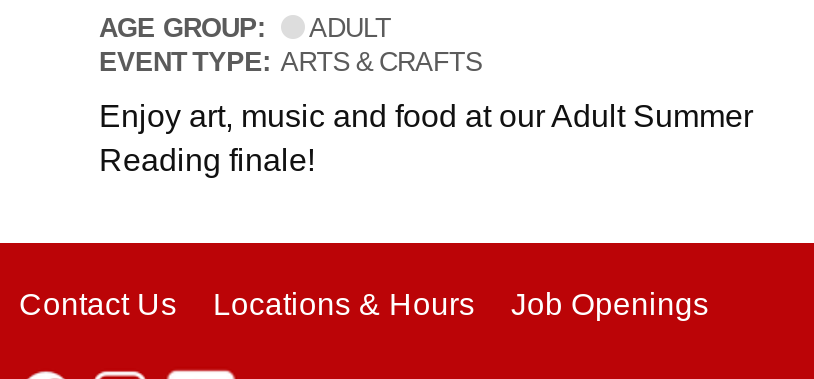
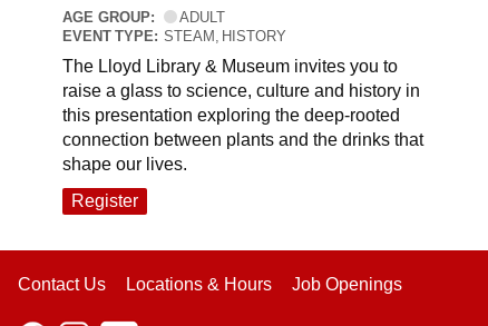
[99,47,753,178] EVENT TYPE: ARTS & CRAFTS | Enjoy art, music and food at our Adult Summer | Reading finale! -> [62,28,423,211] EVENT TYPE: STEAM, HISTORY | The Lloyd Library & Museum invites you to | raise a glass to science, culture and history in | this presentation exploring the deep-rooted | connection between plants and the drinks that | shape our lives. | Register

